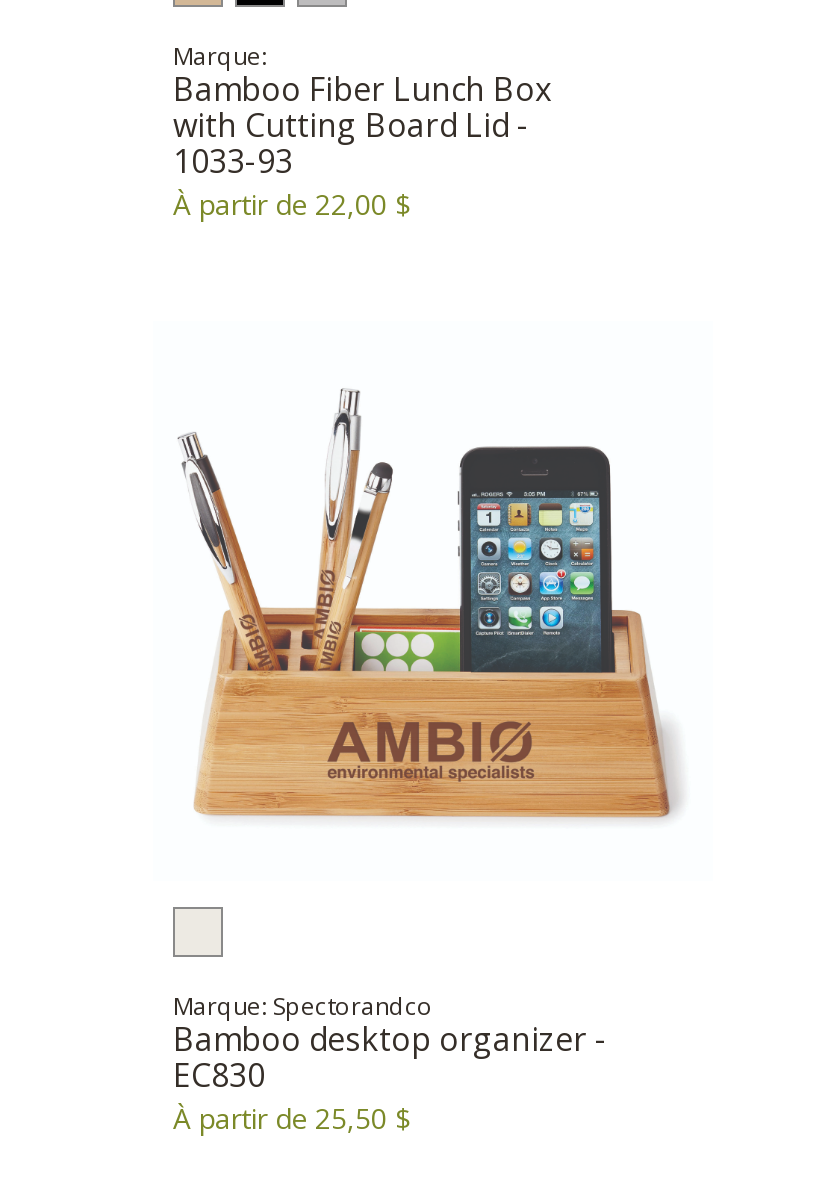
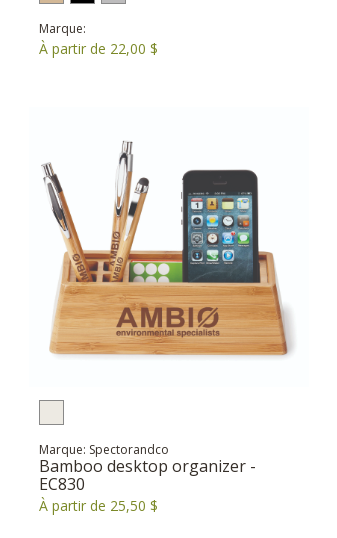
[173,66,551,182] Bamboo Fiber Lunch Box | with Cutting Board Lid - | 1033-93 -> none

